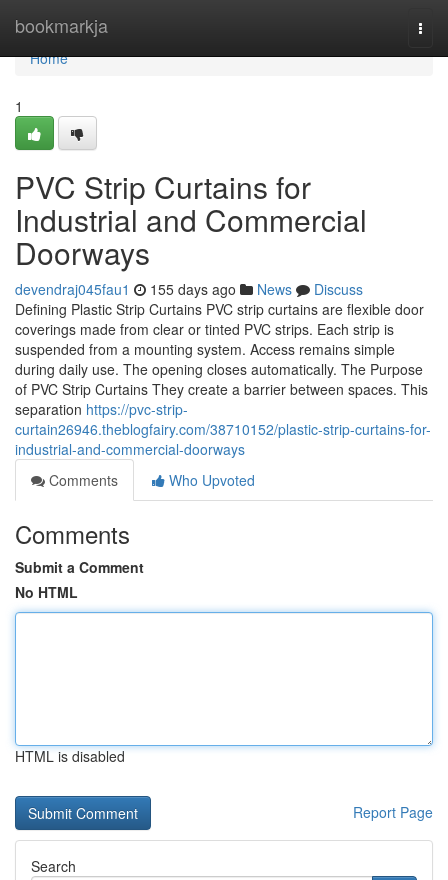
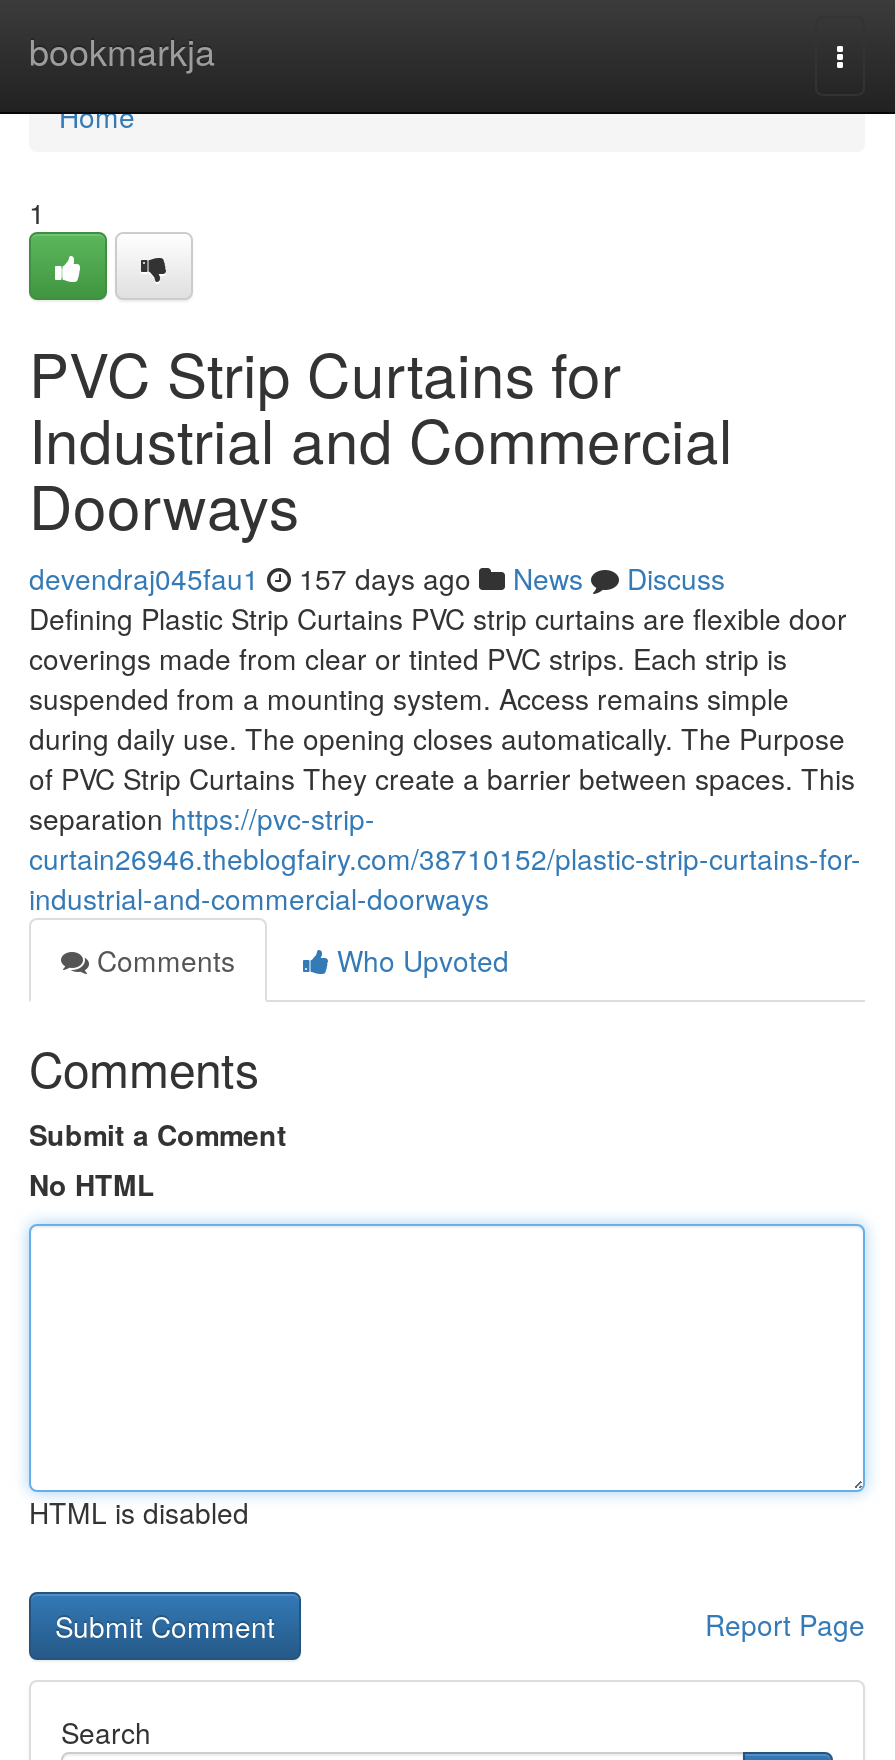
[15,279,363,299] devendraj045fau1 155 days ago News Discuss -> [29,558,725,598] devendraj045fau1 157 days ago News Discuss

